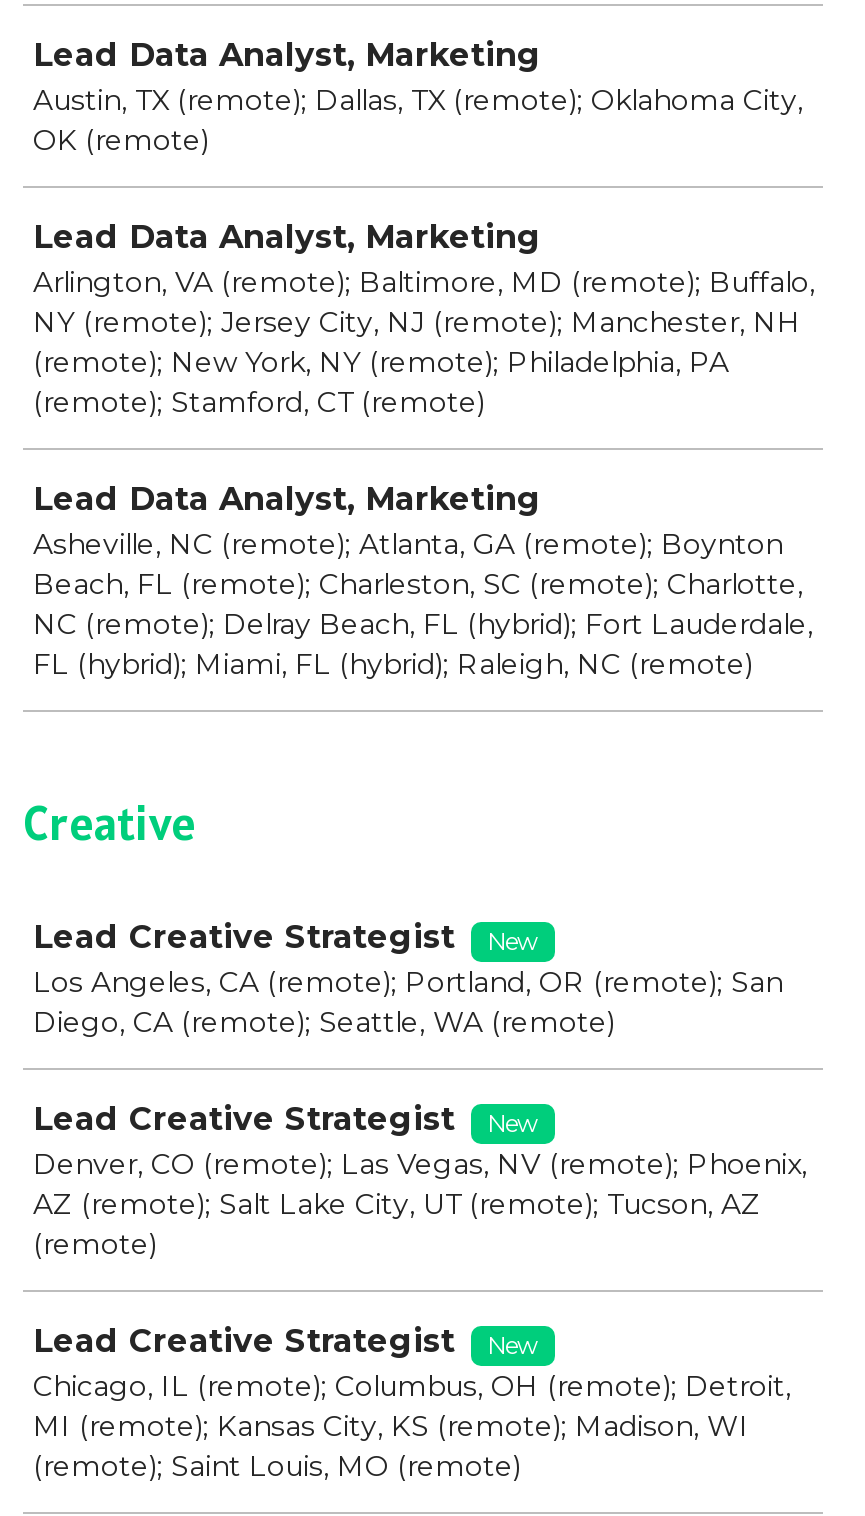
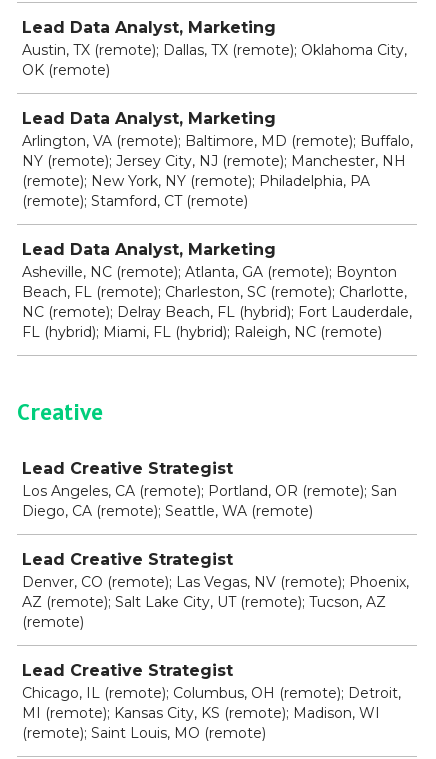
[487,926,539,956] New -> none
[487,1108,539,1138] New -> none
[487,1330,539,1360] New -> none

